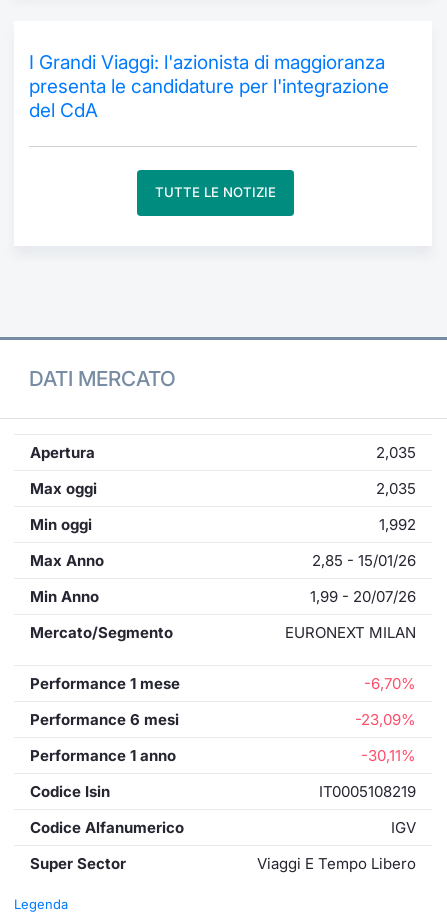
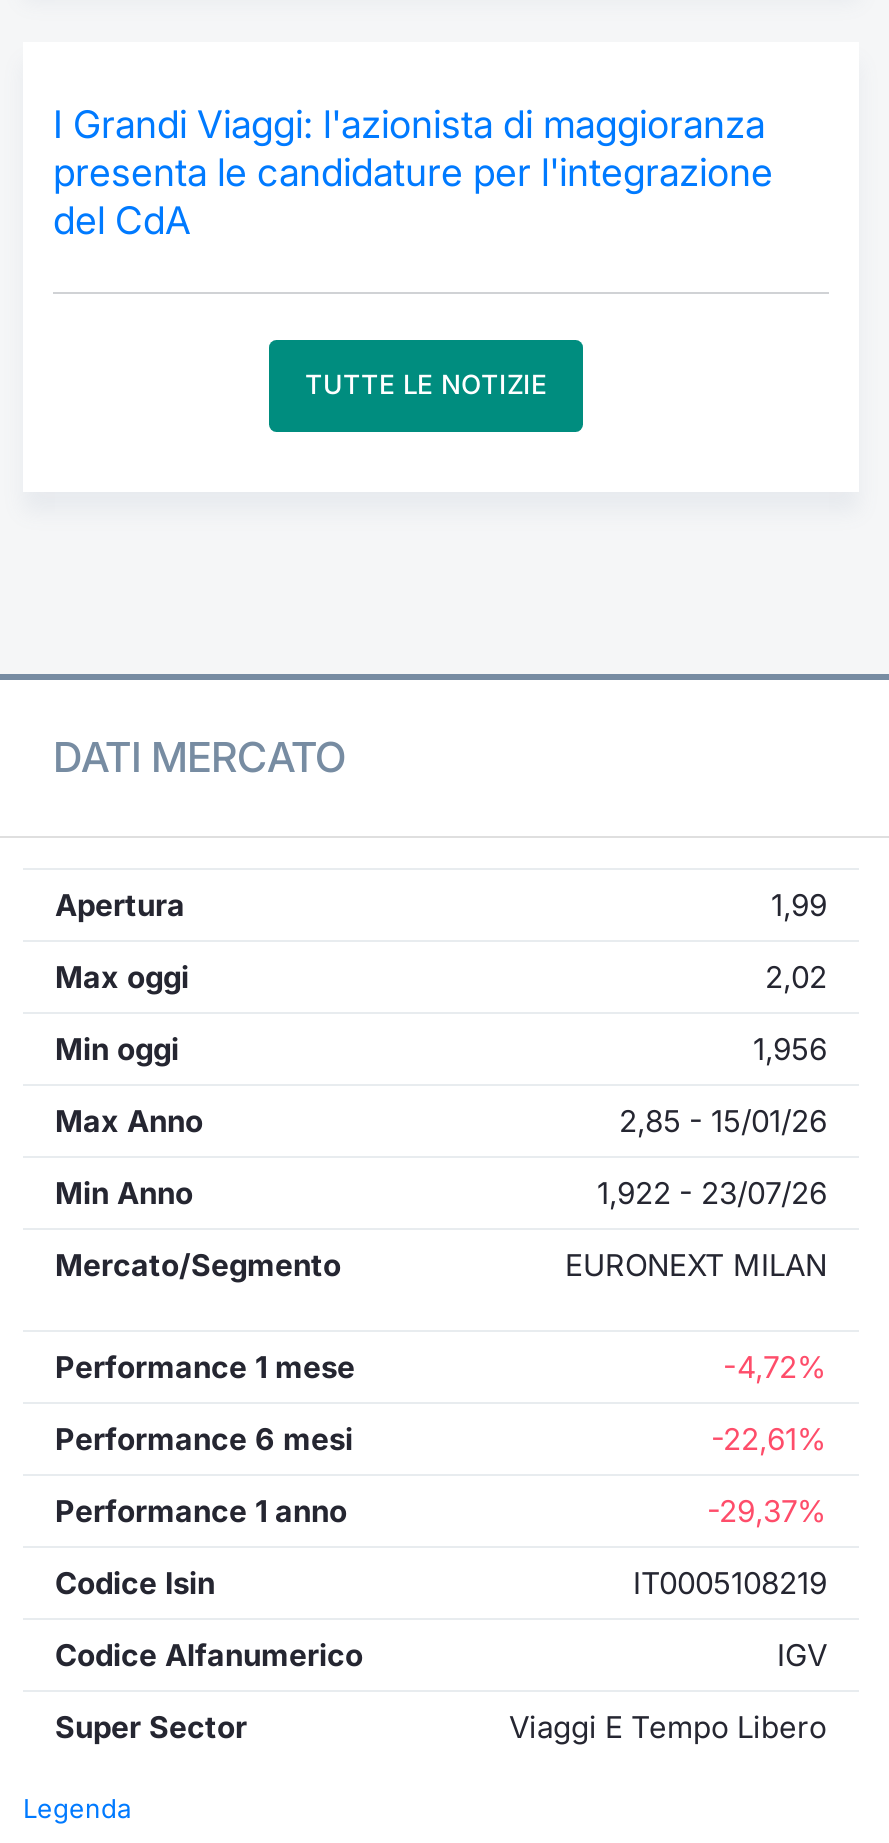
[376,443,416,462] 2,035 -> [771,886,827,924] 1,99
[376,479,416,498] 2,035 -> [765,958,827,996] 2,02
[379,515,416,534] 1,992 -> [753,1030,827,1068] 1,956
[310,587,416,606] 1,99 - 20/07/26 -> [597,1174,827,1212] 1,922 - 23/07/26
[364,674,416,693] -6,70% -> [723,1348,827,1386] -4,72%
[355,710,416,729] -23,09% -> [711,1420,827,1458] -22,61%
[361,746,416,765] -30,11% -> [707,1492,827,1530] -29,37%

